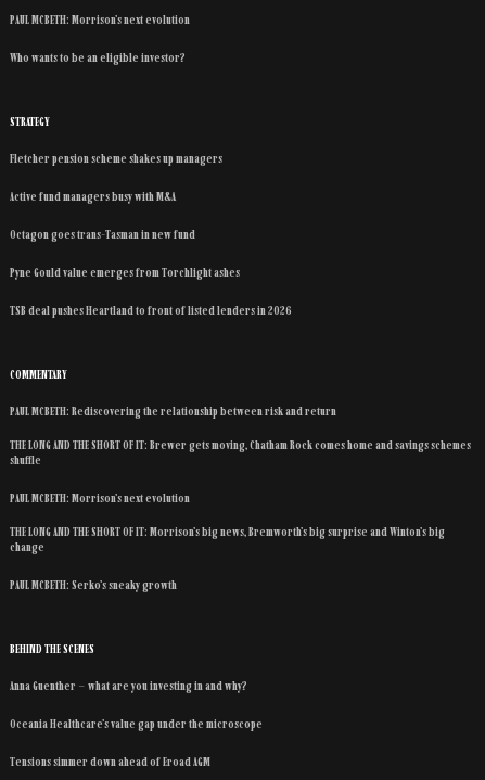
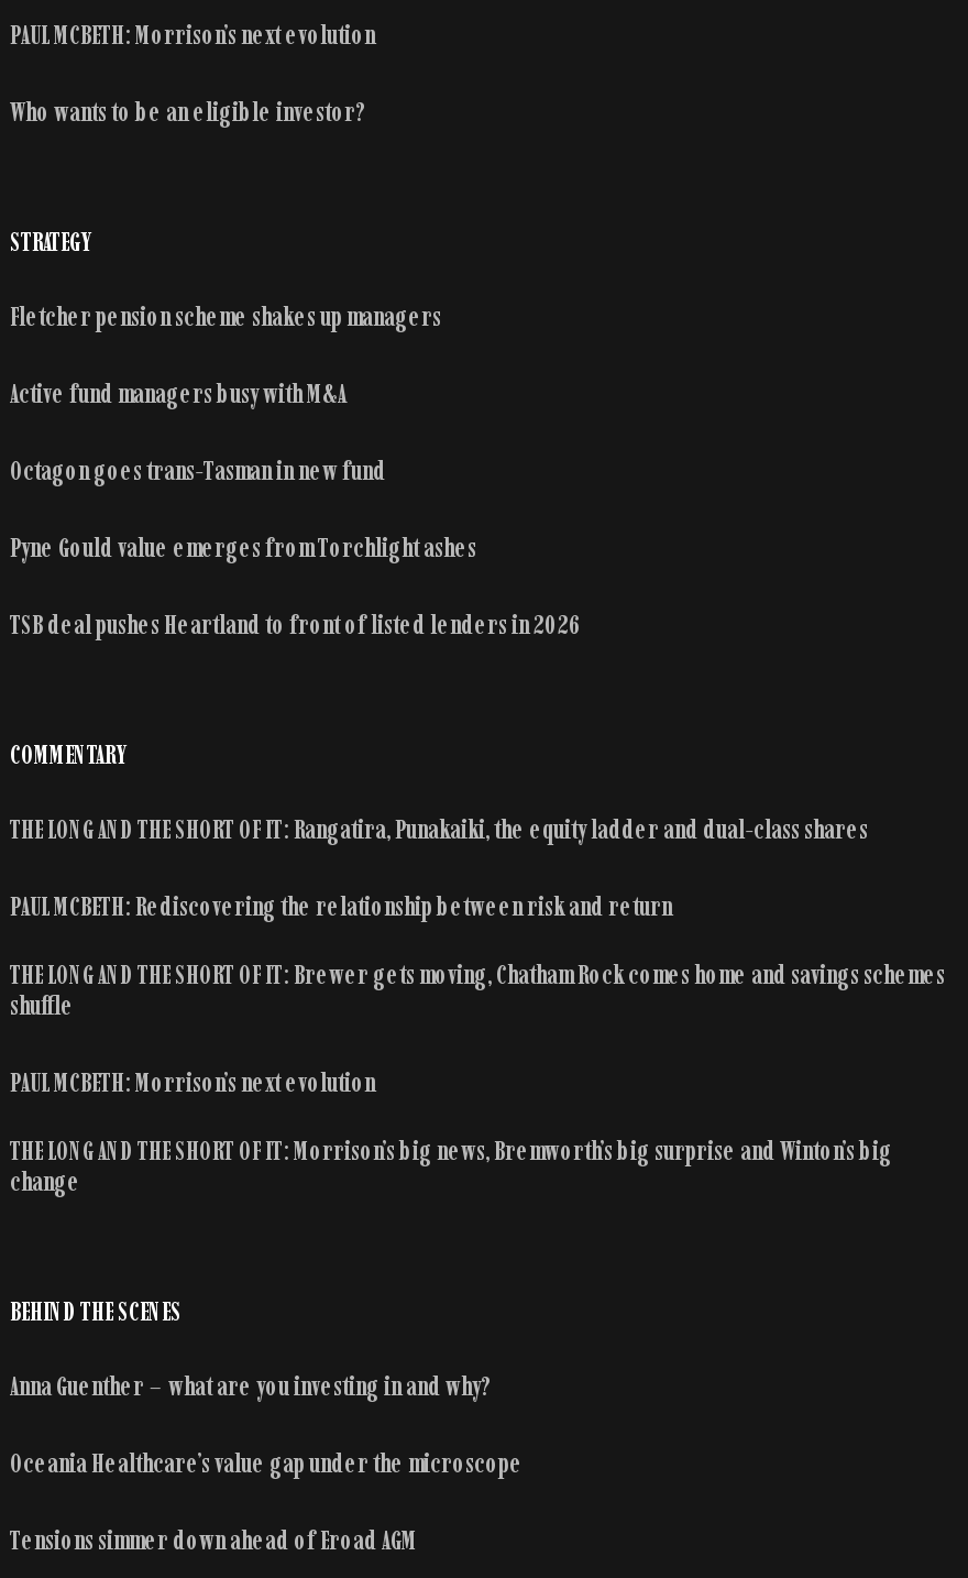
none -> [10,814,868,845] THE LONG AND THE SHORT OF IT: Rangatira, Punakaiki, the equity ladder and dual-class shares
moved [10,403,471,554] -> [10,891,945,1197]: PAUL MCBETH: Rediscovering the relationship between risk and return | THE LONG AND THE SHORT OF IT: Brewer gets moving, Chatham Rock comes home and savings schemes | shuffle | PAUL MCBETH: Morrison’s next evolution | THE LONG AND THE SHORT OF IT: Morrison’s big news, Bremworth’s big surprise and Winton’s big | change
[10,577,177,592] PAUL MCBETH: Serko’s sneaky growth -> none

